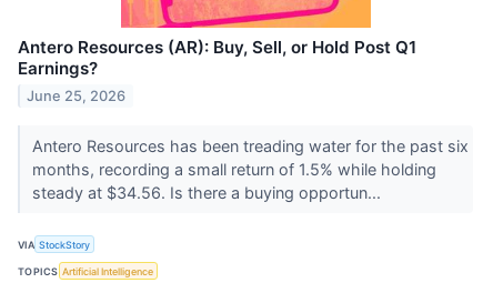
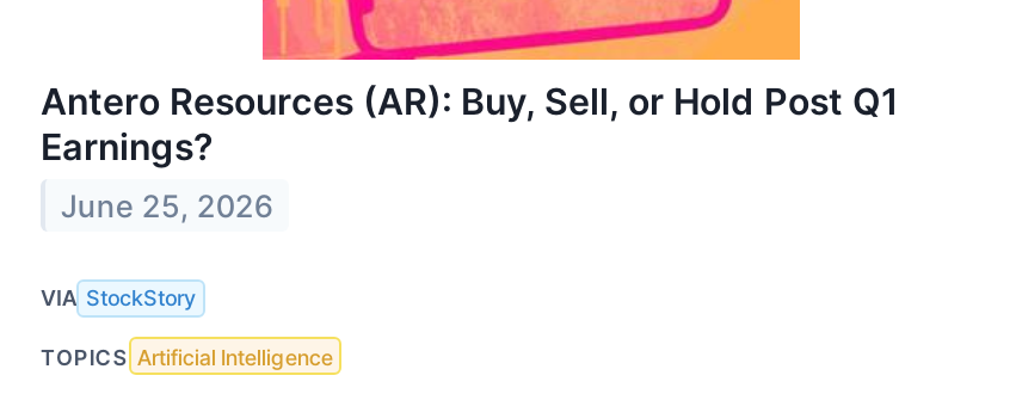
[32,136,468,202] Antero Resources has been treading water for the past six | months, recording a small return of 1.5% while holding | steady at $34.56. Is there a buying opportun... -> none

